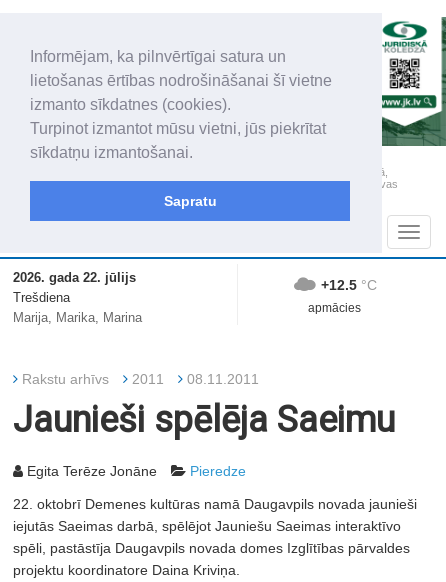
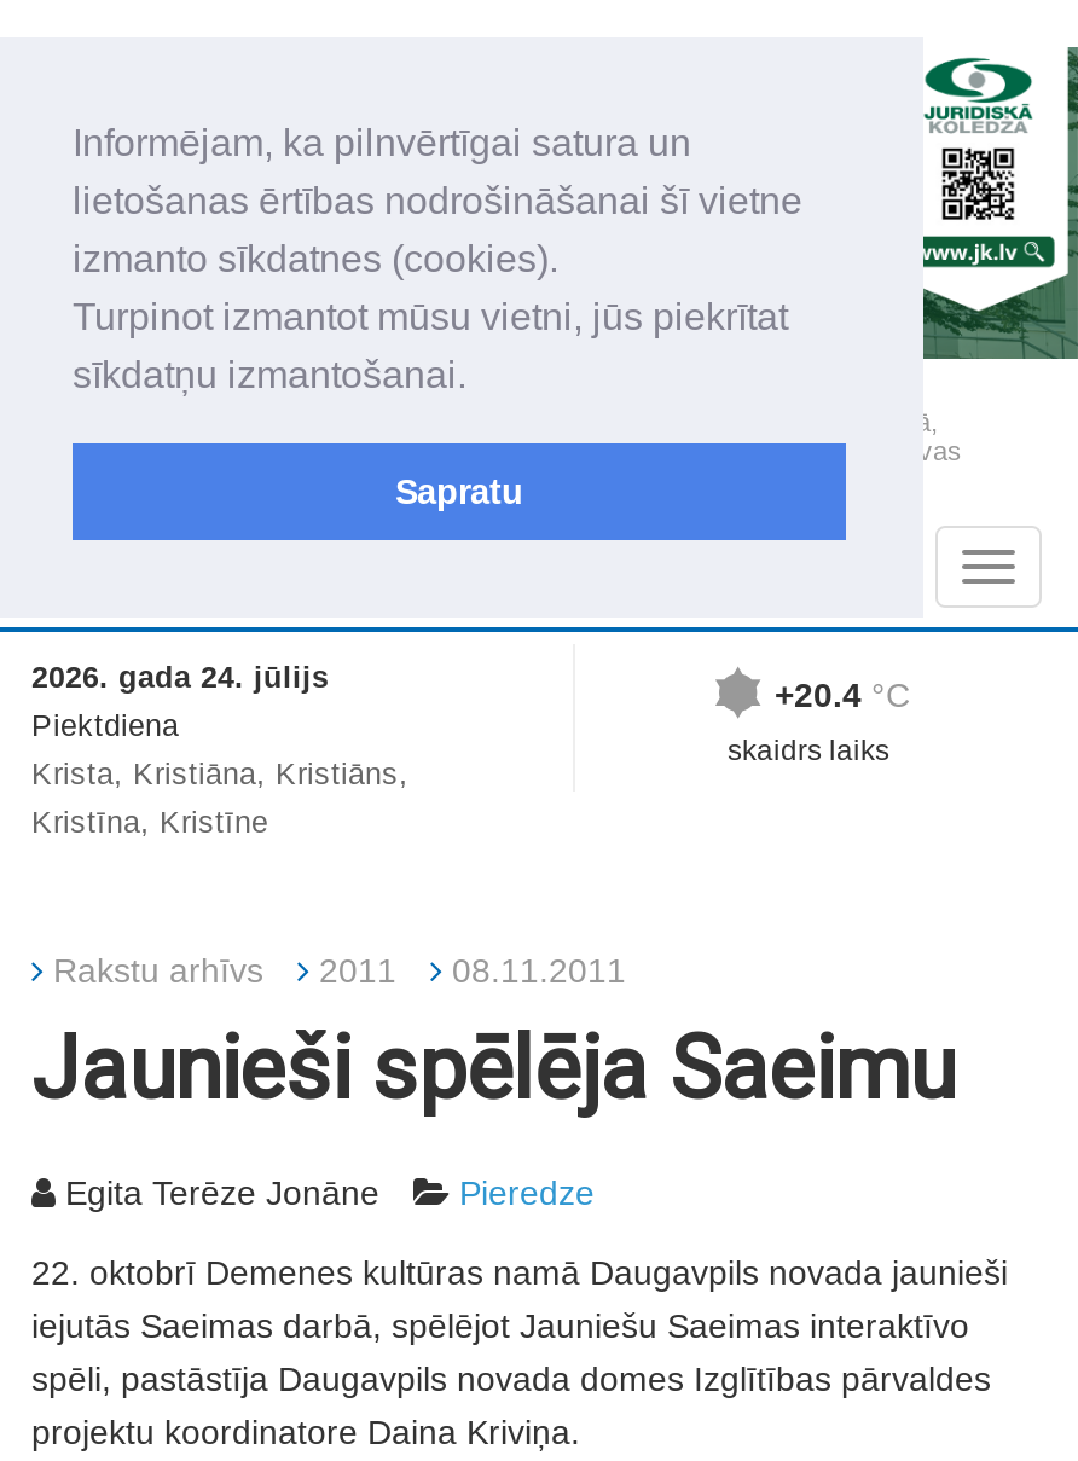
[13,271,142,325] 2026. gada 22. jūlijs | Trešdiena | Marija, Marika, Marina -> [31,662,408,841] 2026. gada 24. jūlijs | Piektdiena | Krista, Kristiāna, Kristiāns, | Kristīna, Kristīne
[321,277,377,293] +12.5 °C -> [775,676,910,715] +20.4 °C
[308,301,361,315] apmācies -> [728,734,889,768] skaidrs laiks

